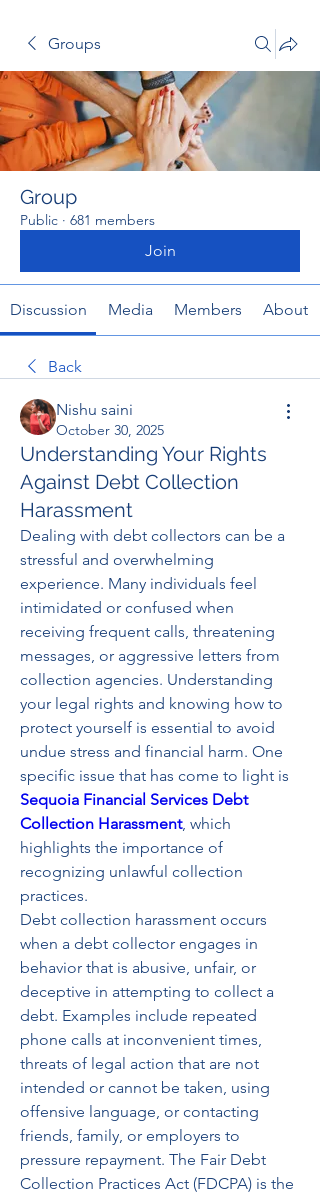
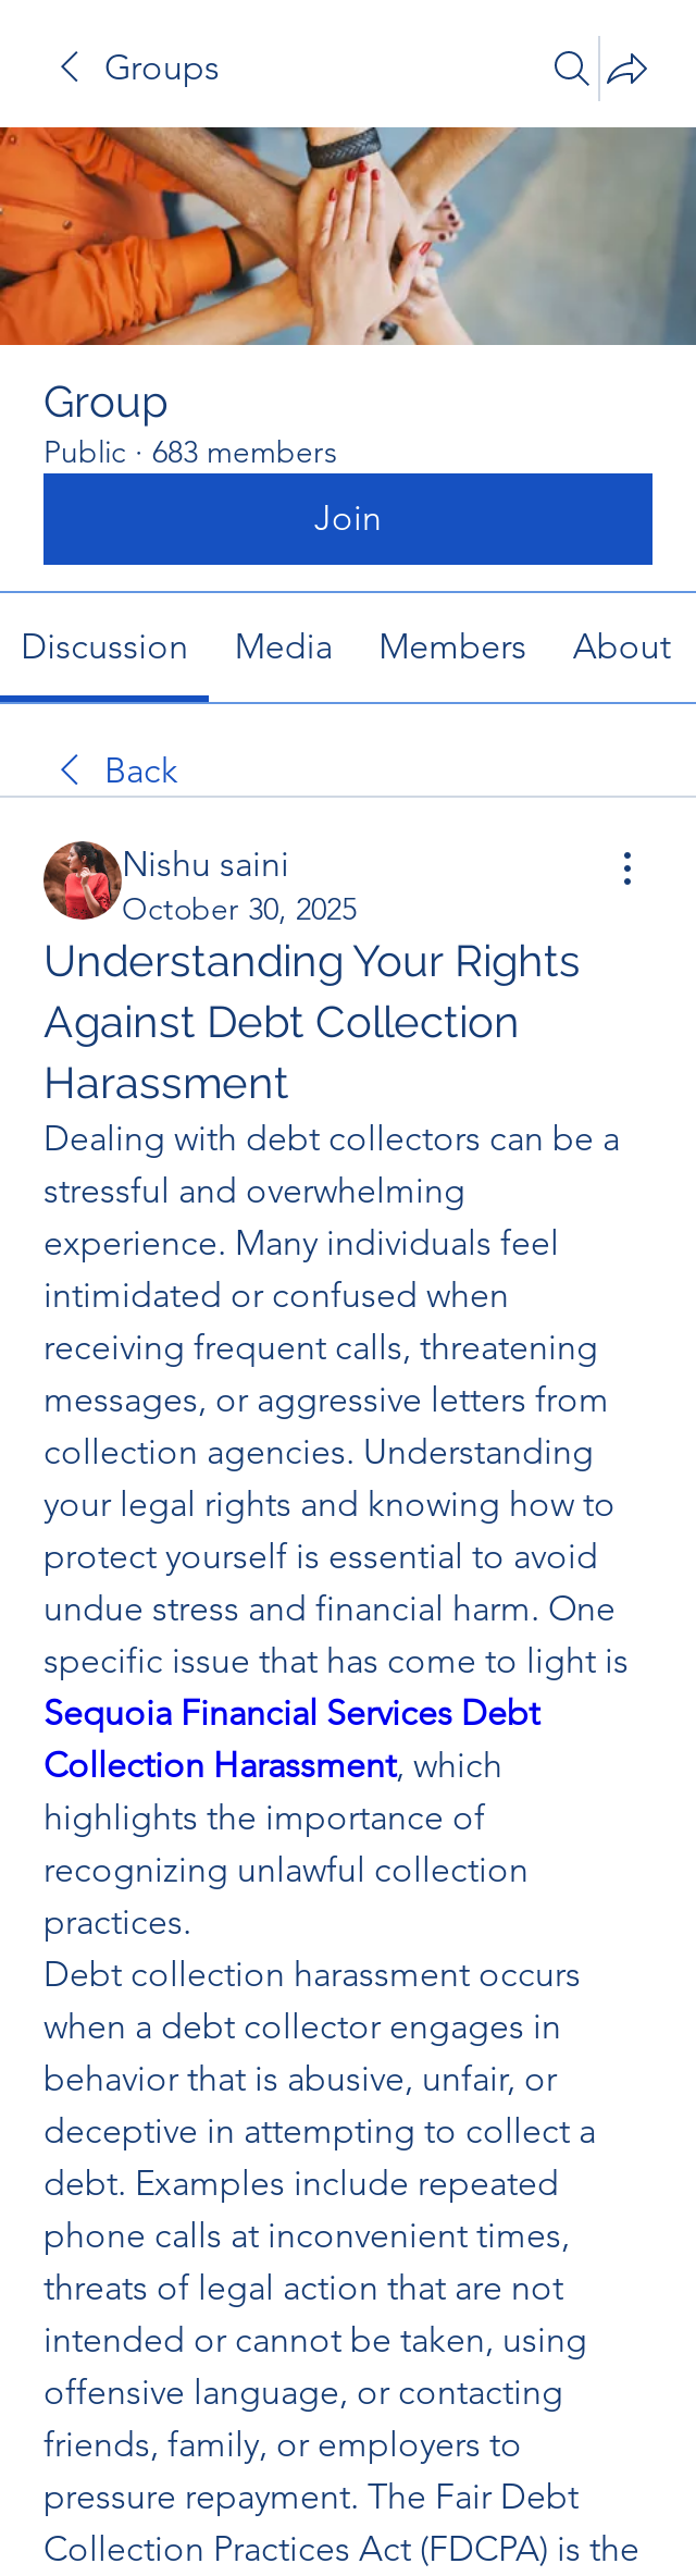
[20,211,155,229] Public · 681 members -> [43,432,337,471] Public · 683 members

